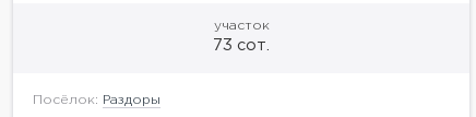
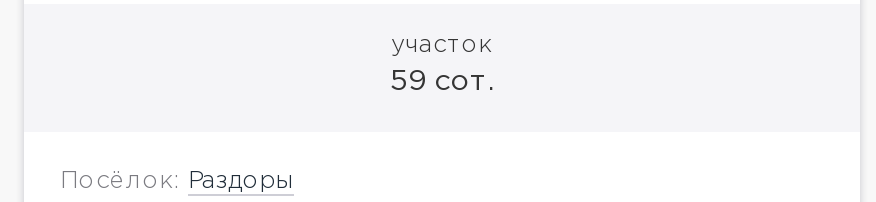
[213,38,270,52] 73 сот. -> [390,67,494,93] 59 сот.

